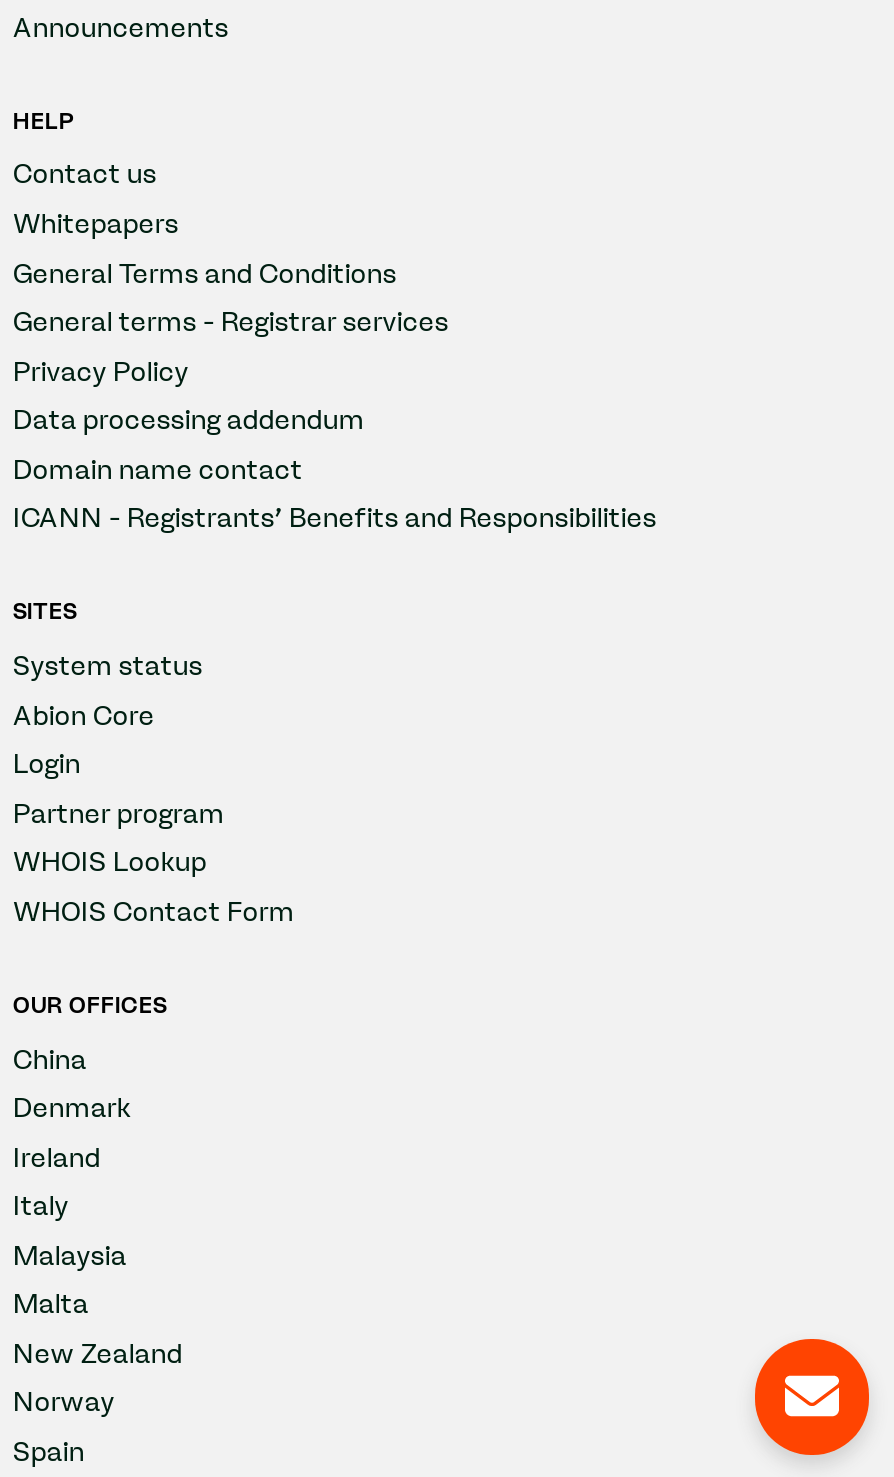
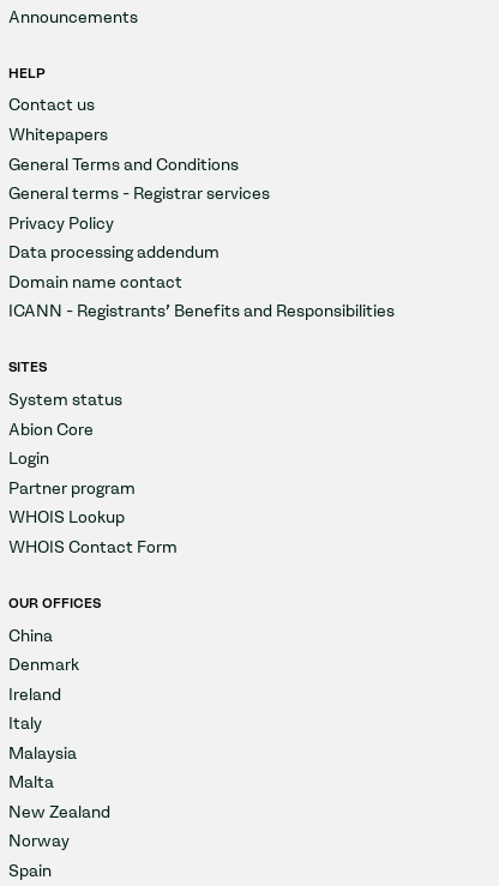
[751,1335,873,1465] [image] -> none

